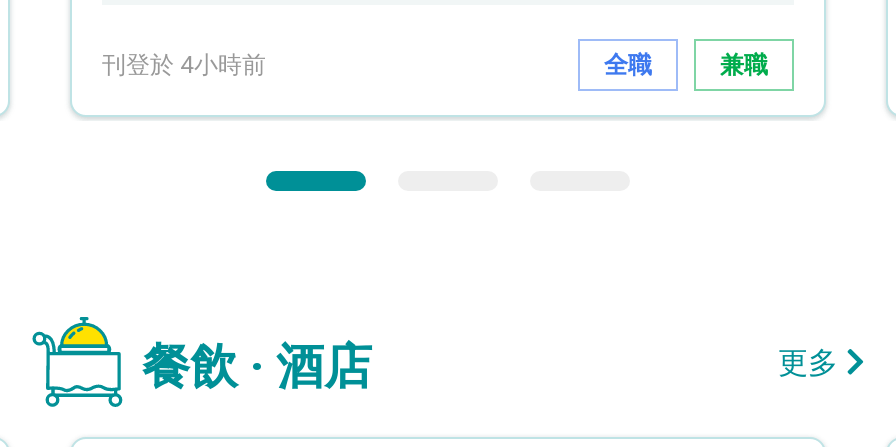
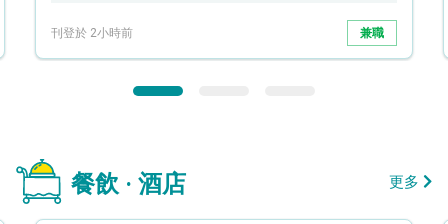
[102,50,652,78] 刊登於 4小時前 | 全職 -> [51,25,133,39] 刊登於 2小時前

